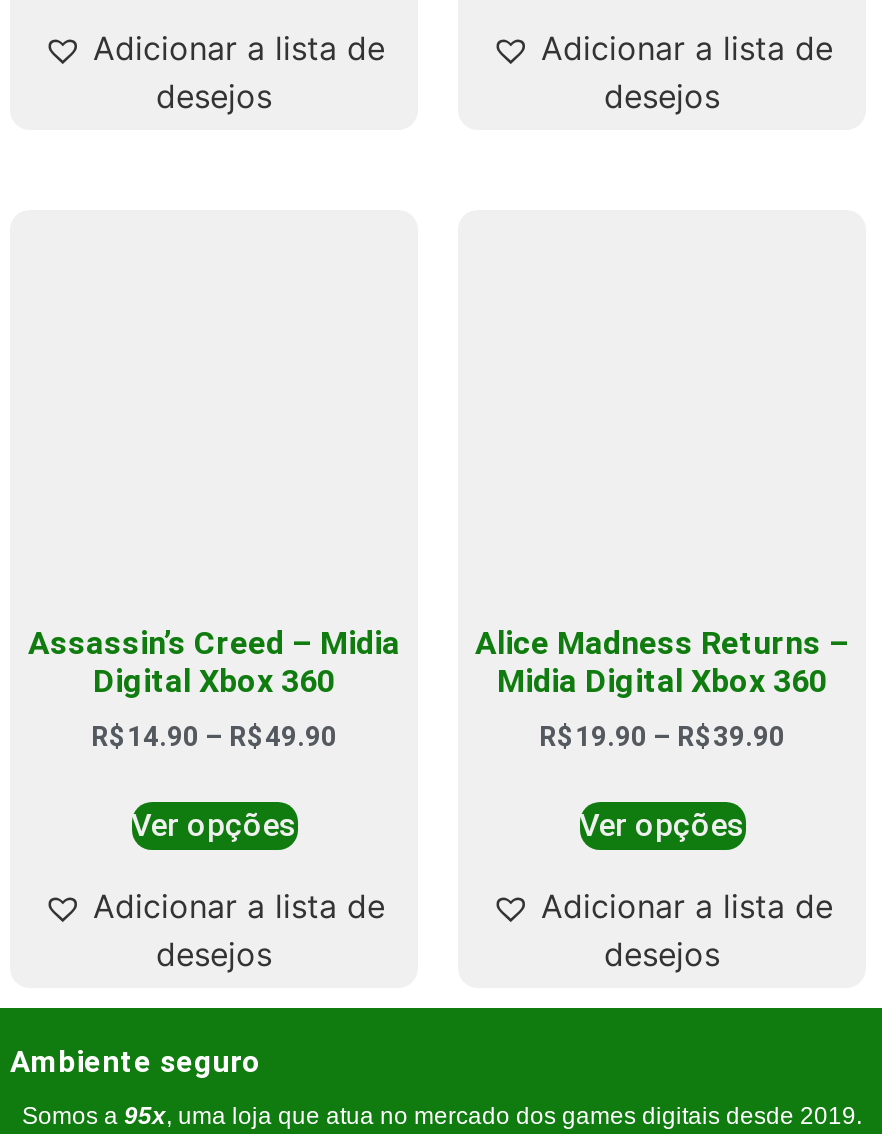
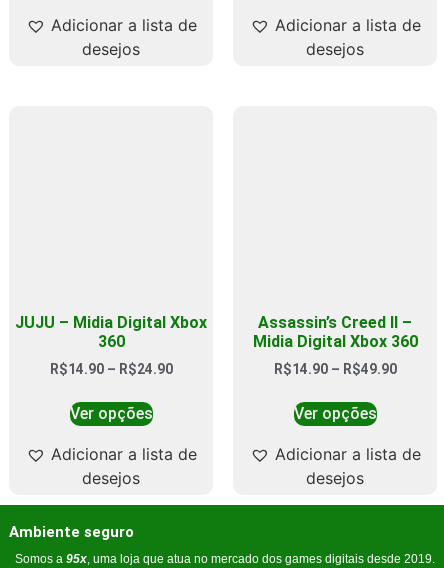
[28,624,400,700] Assassin’s Creed – Midia | Digital Xbox 360 -> [15,313,207,351] JUJU – Midia Digital Xbox | 360
[475,624,849,662] Alice Madness Returns – -> [258,313,412,332] Assassin’s Creed II –
[91,720,337,752] R$14.90 – R$49.90 -> [49,361,172,377] R$14.90 – R$24.90
[539,720,785,752] R$19.90 – R$39.90 -> [273,361,396,377] R$14.90 – R$49.90

